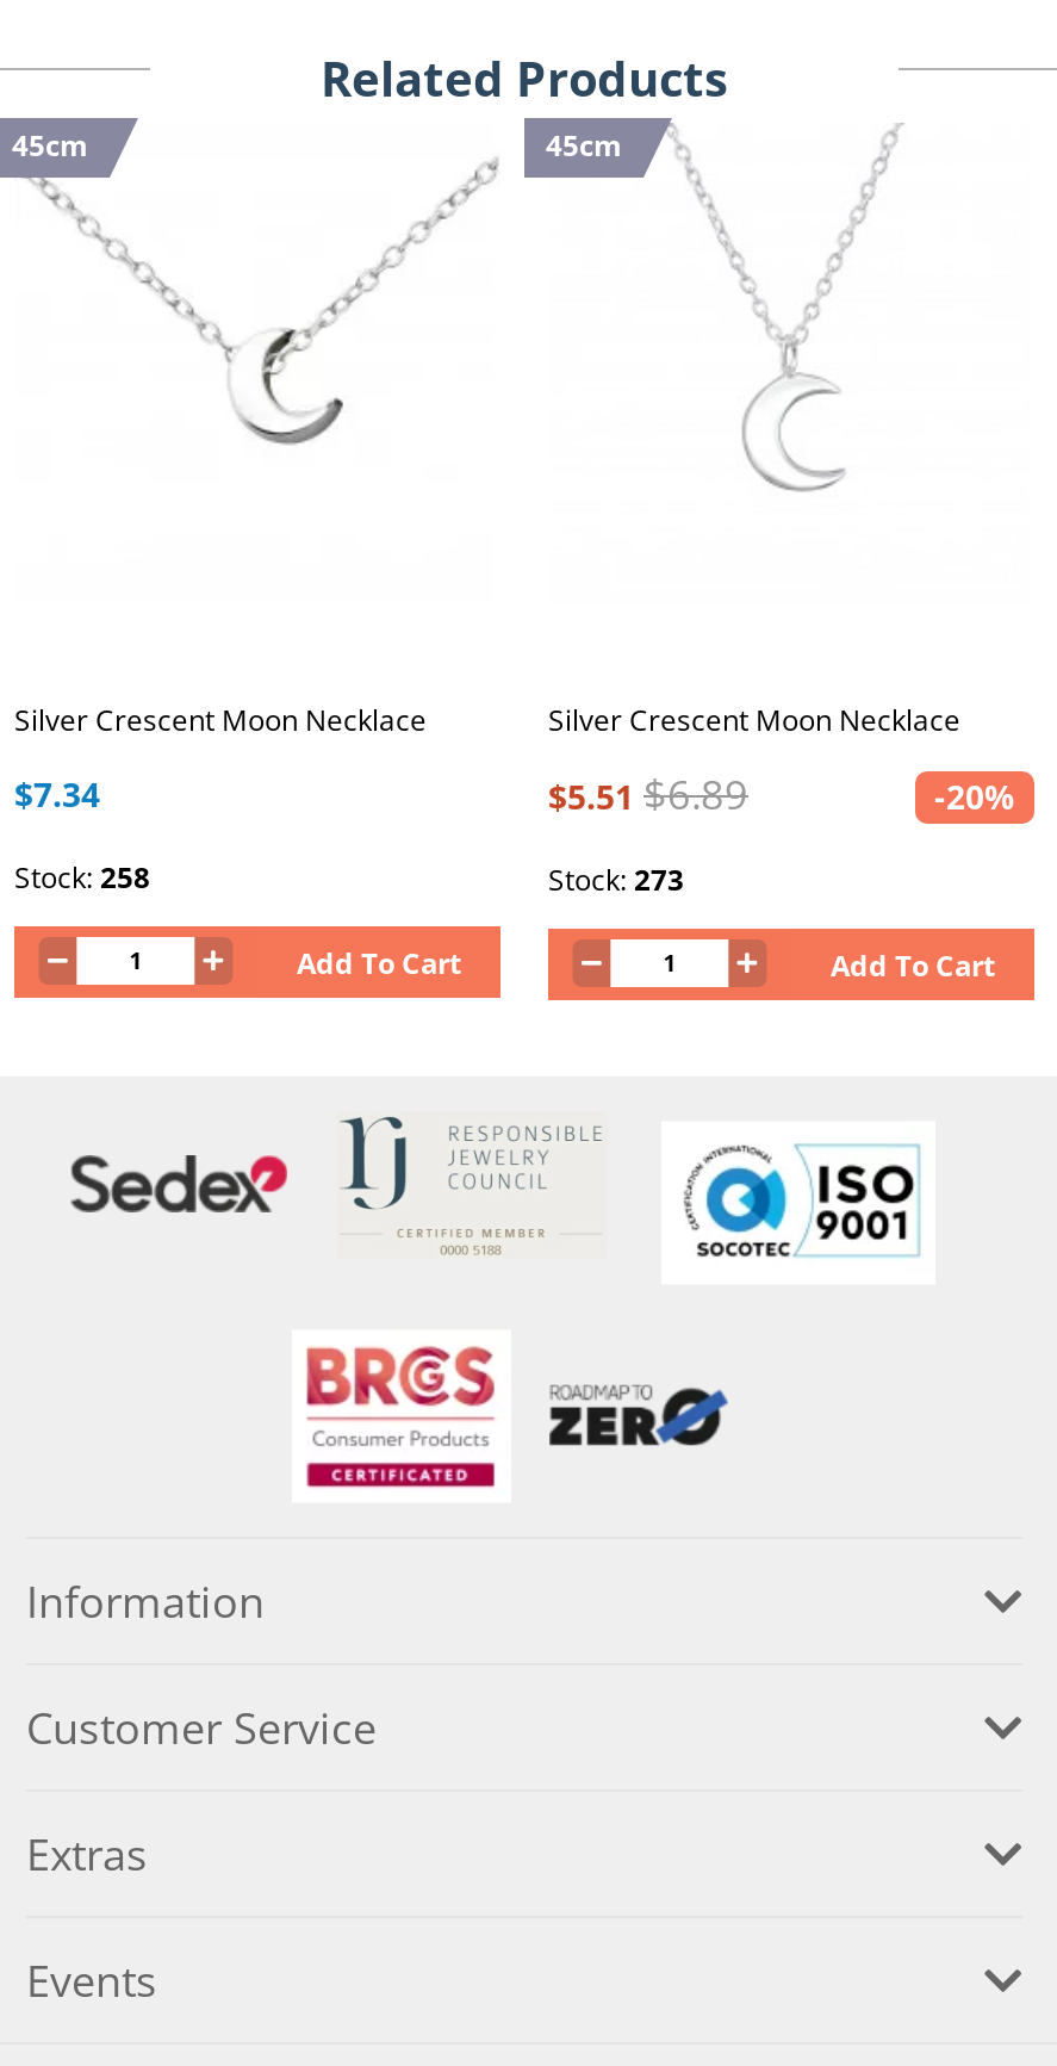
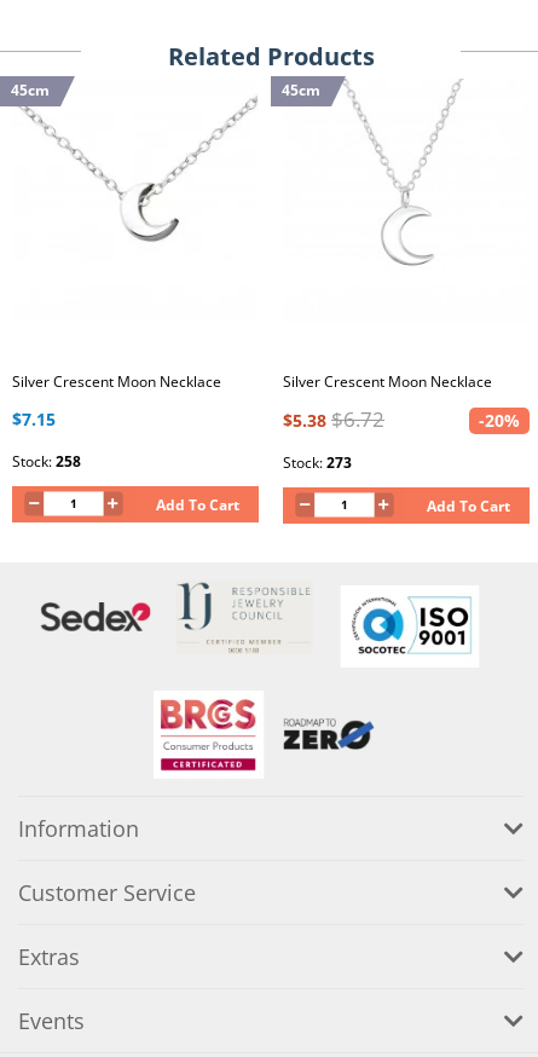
[14,771,100,817] $7.34 -> [12,408,56,431] $7.15
[548,767,748,821] $5.51 $6.89 -> [283,405,384,433] $5.38 $6.72

